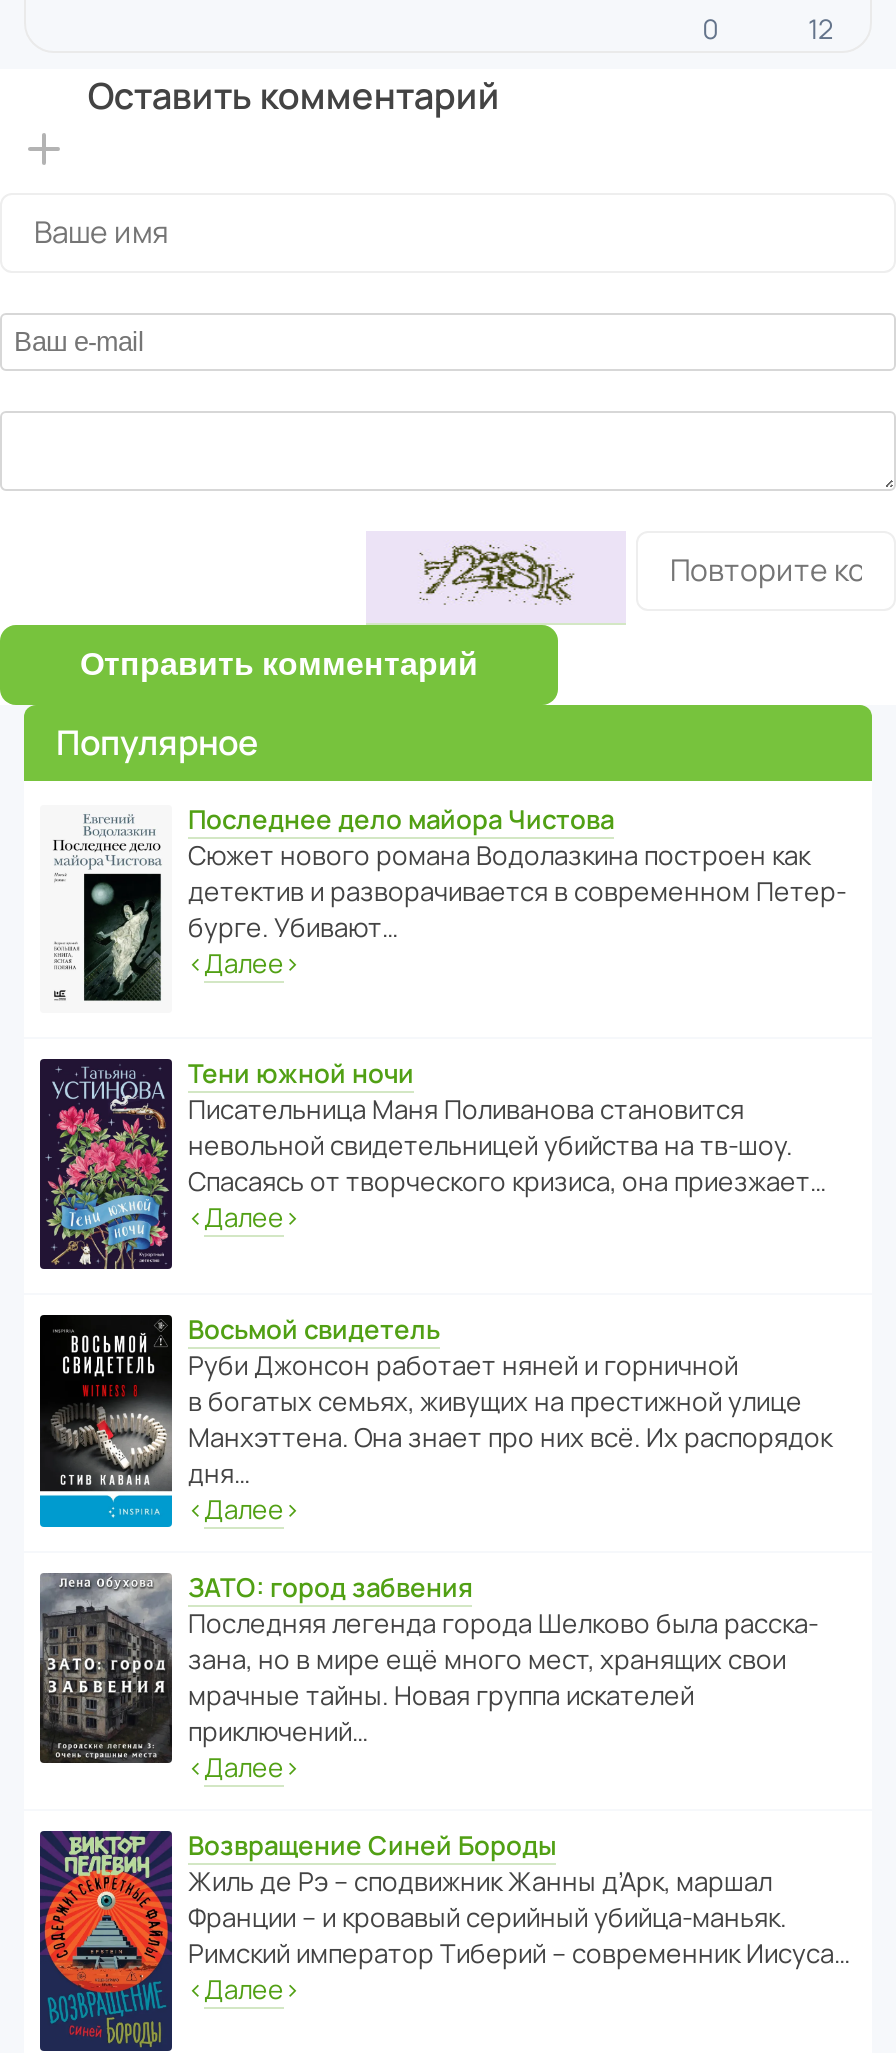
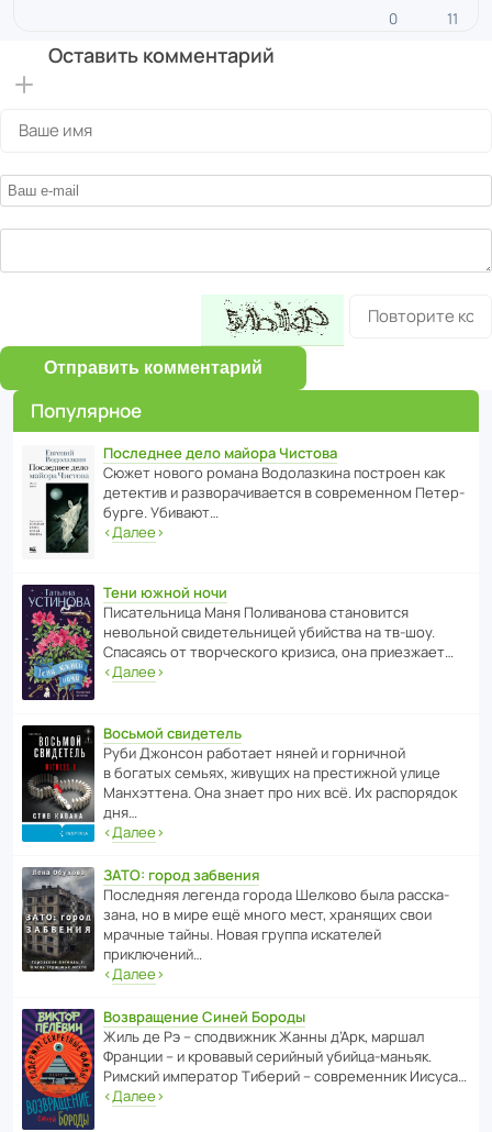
[808,11,834,47] 12 -> [447,9,458,28] 11
[412,541,598,609] [image] -> [224,299,331,337] [image]

